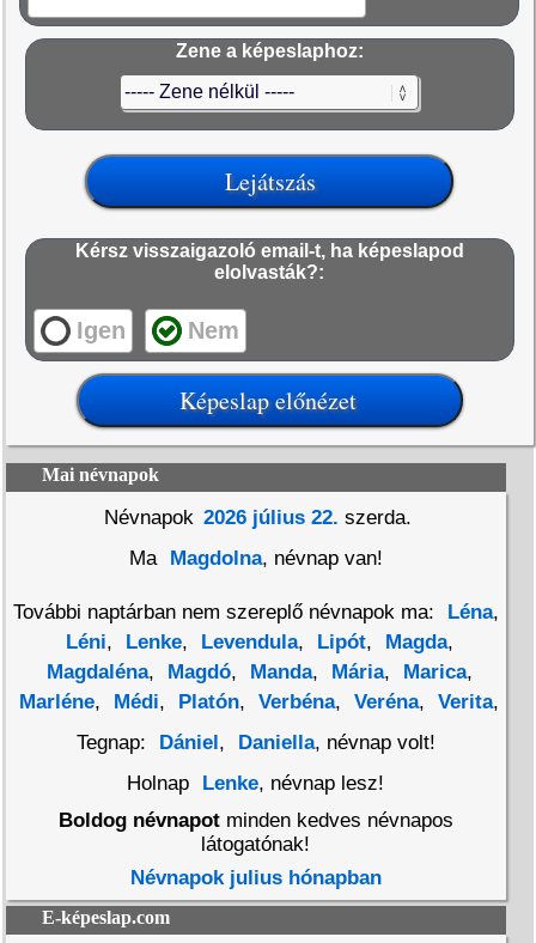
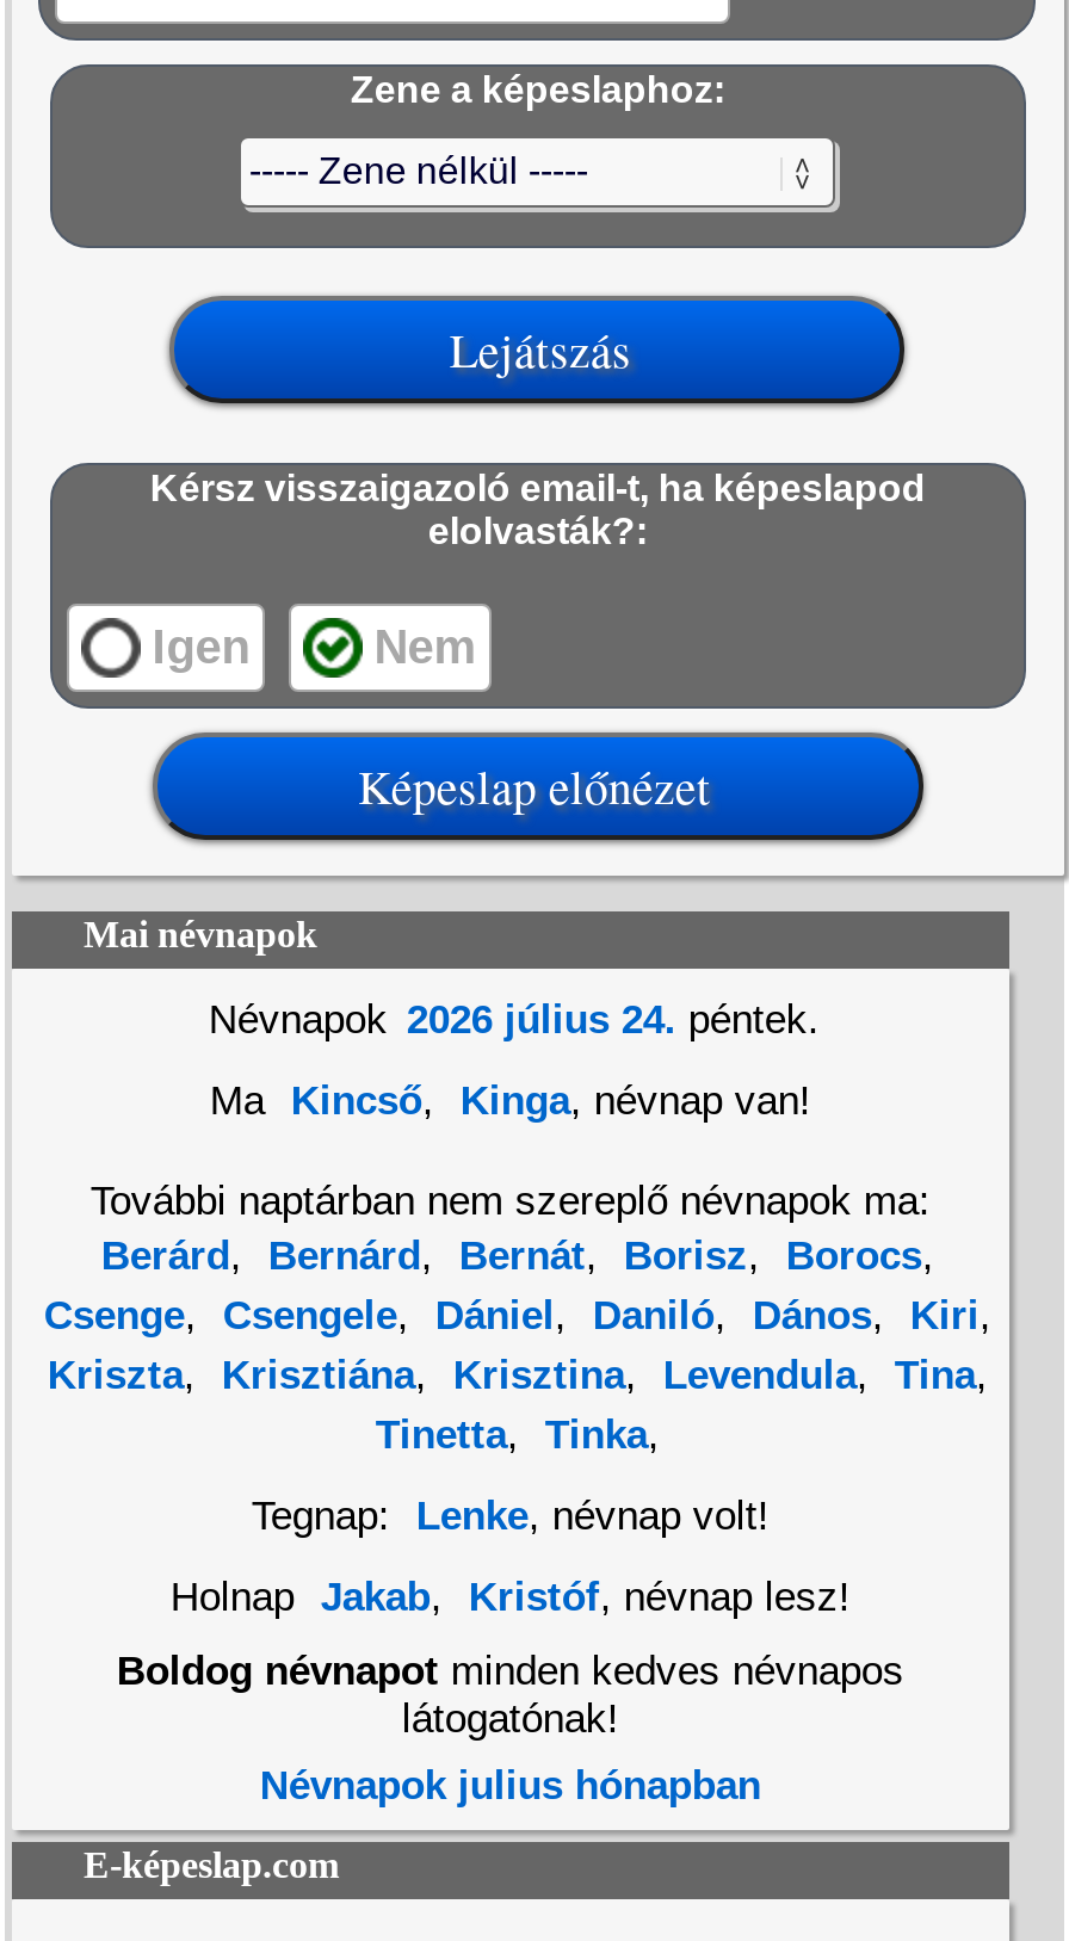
[104,507,411,529] Névnapok 2026 július 22. szerda. -> [209,998,819,1043] Névnapok 2026 július 24. péntek.
[129,547,383,570] Ma Magdolna, névnap van! -> [210,1079,811,1125] Ma Kincső, Kinga, névnap van!
[13,601,499,714] További naptárban nem szereplő névnapok ma: Léna, | Léni, Lenke, Levendula, Lipót, Magda, | Magdaléna, Magdó, Manda, Mária, Marica, | Marléne, Médi, Platón, Verbéna, Veréna, Verita, -> [44,1179,991,1459] További naptárban nem szereplő névnapok ma: | Berárd, Bernárd, Bernát, Borisz, Borocs, | Csenge, Csengele, Dániel, Daniló, Dános, Kiri, | Kriszta, Krisztiána, Krisztina, Levendula, Tina, | Tinetta, Tinka,
[76,732,435,754] Tegnap: Dániel, Daniella, névnap volt! -> [252,1494,769,1540] Tegnap: Lenke, névnap volt!
[127,772,385,795] Holnap Lenke, névnap lesz! -> [170,1575,850,1621] Holnap Jakab, Kristóf, névnap lesz!

